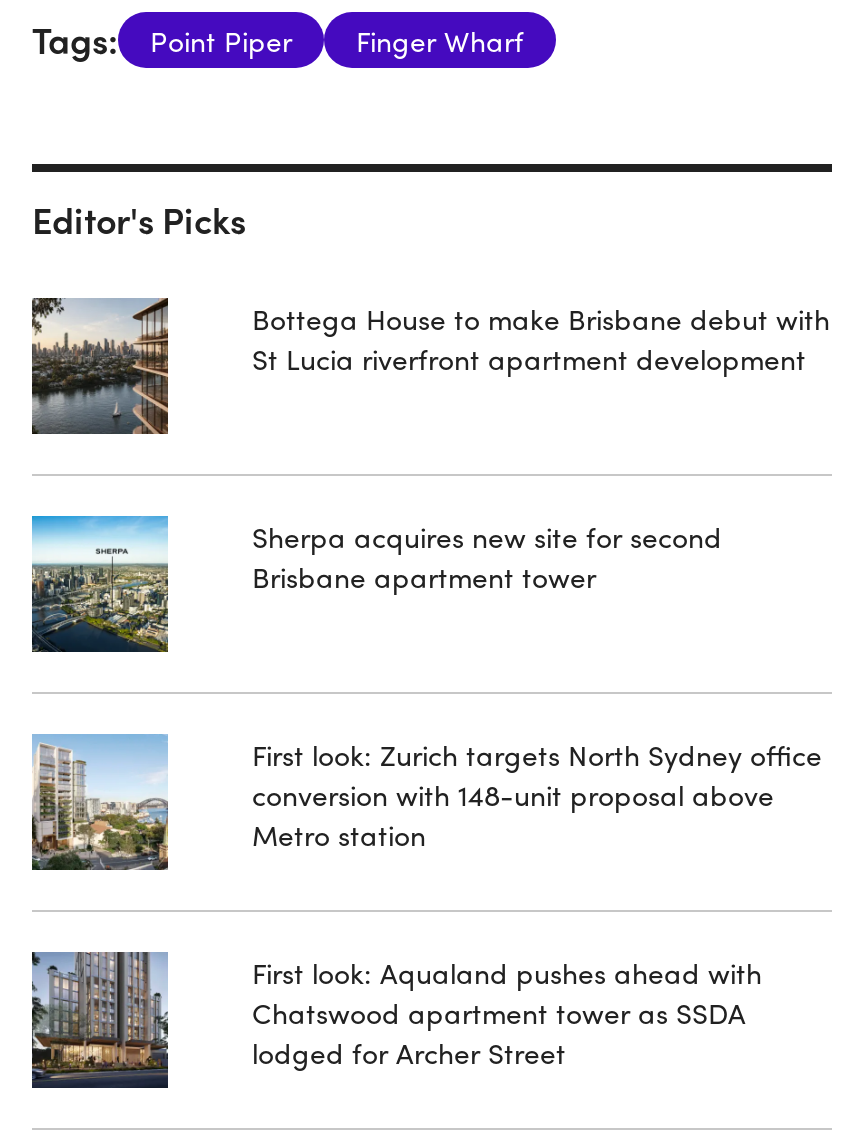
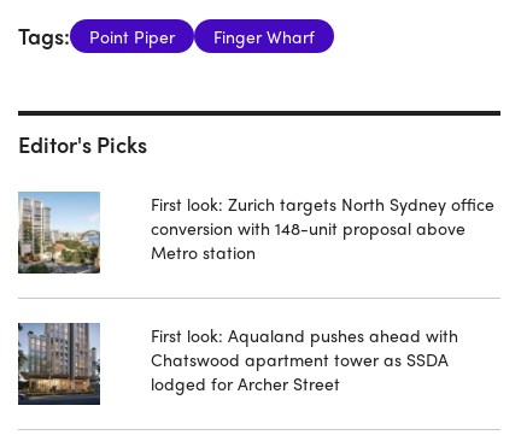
[30,296,170,434] [image] -> none
[252,298,830,378] Bottega House to make Brisbane debut with | St Lucia riverfront apartment development -> none
[30,514,170,652] [image] -> none
[252,516,722,596] Sherpa acquires new site for second | Brisbane apartment tower -> none

